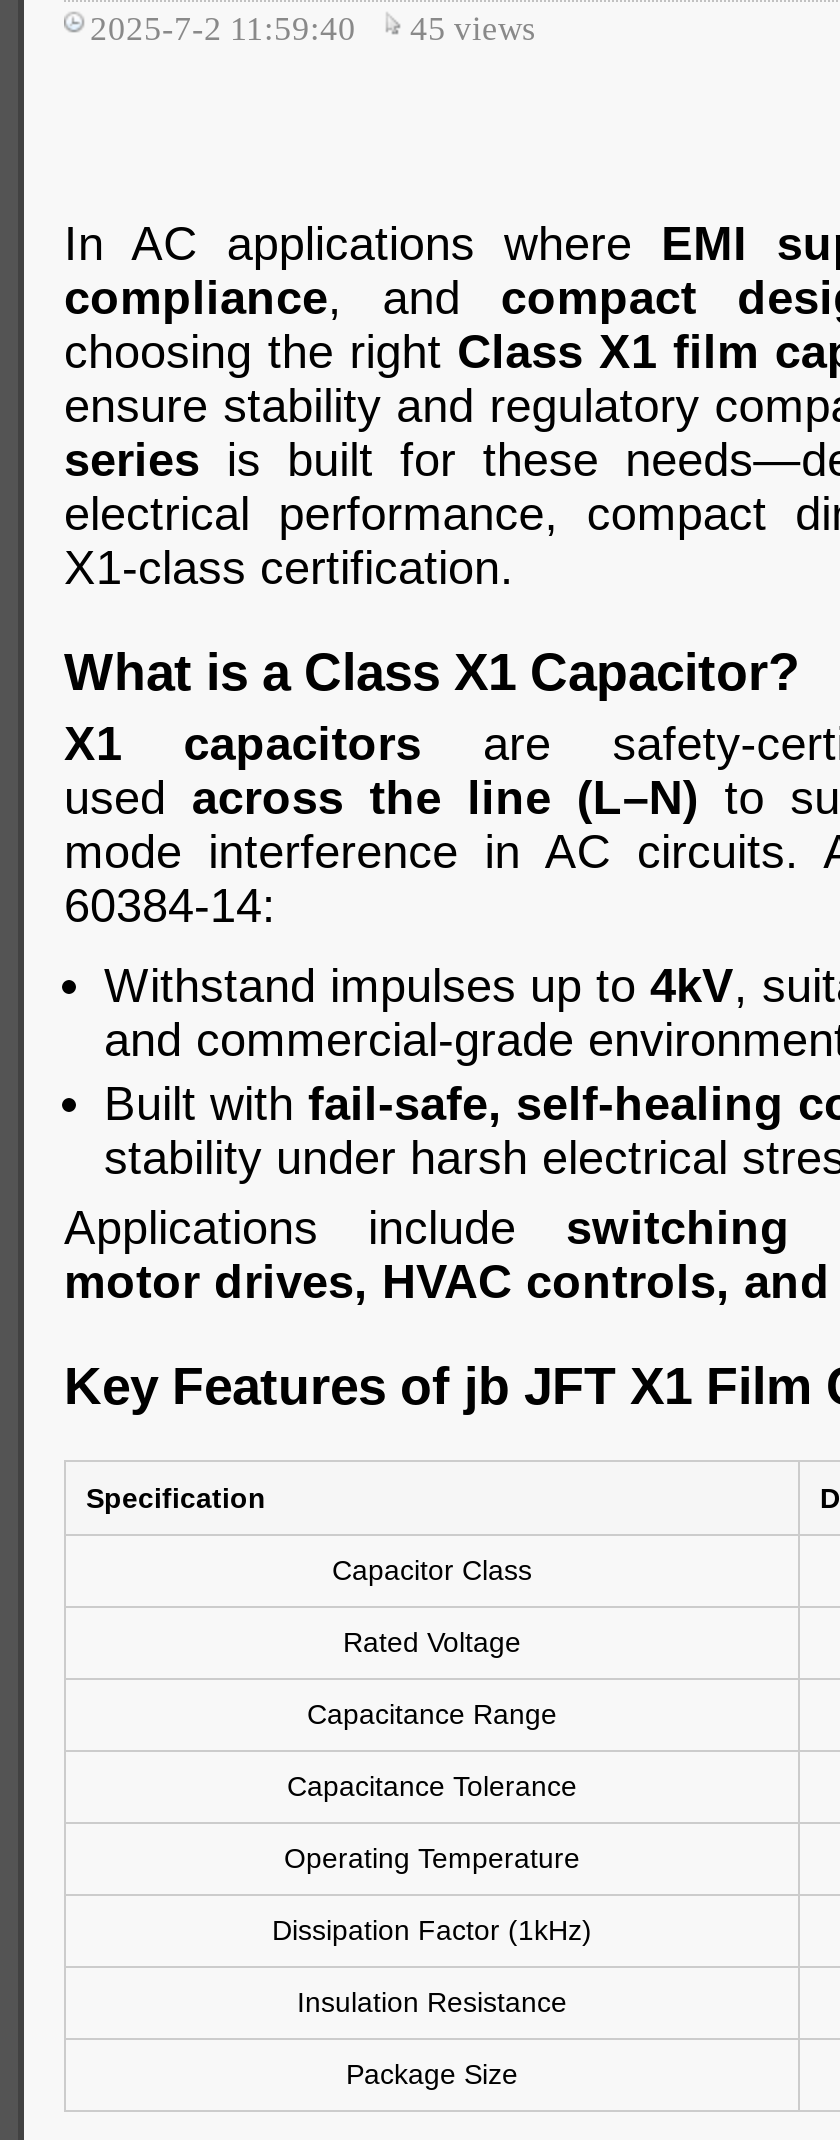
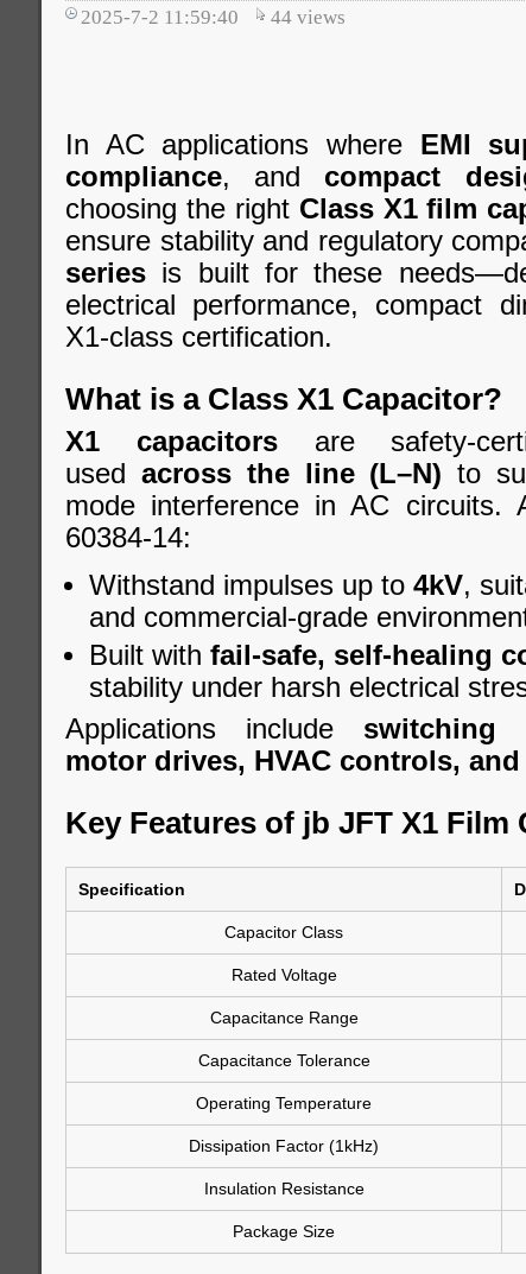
[90,10,536,48] 2025-7-2 11:59:40 45 views -> [81,6,346,28] 2025-7-2 11:59:40 44 views

